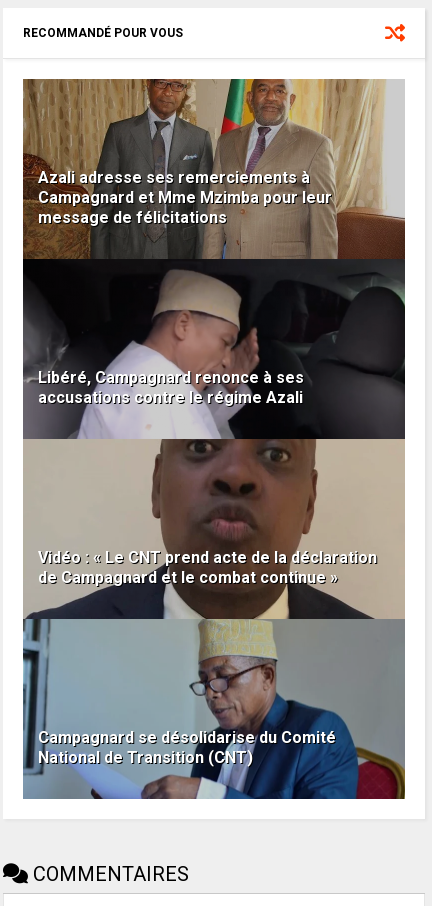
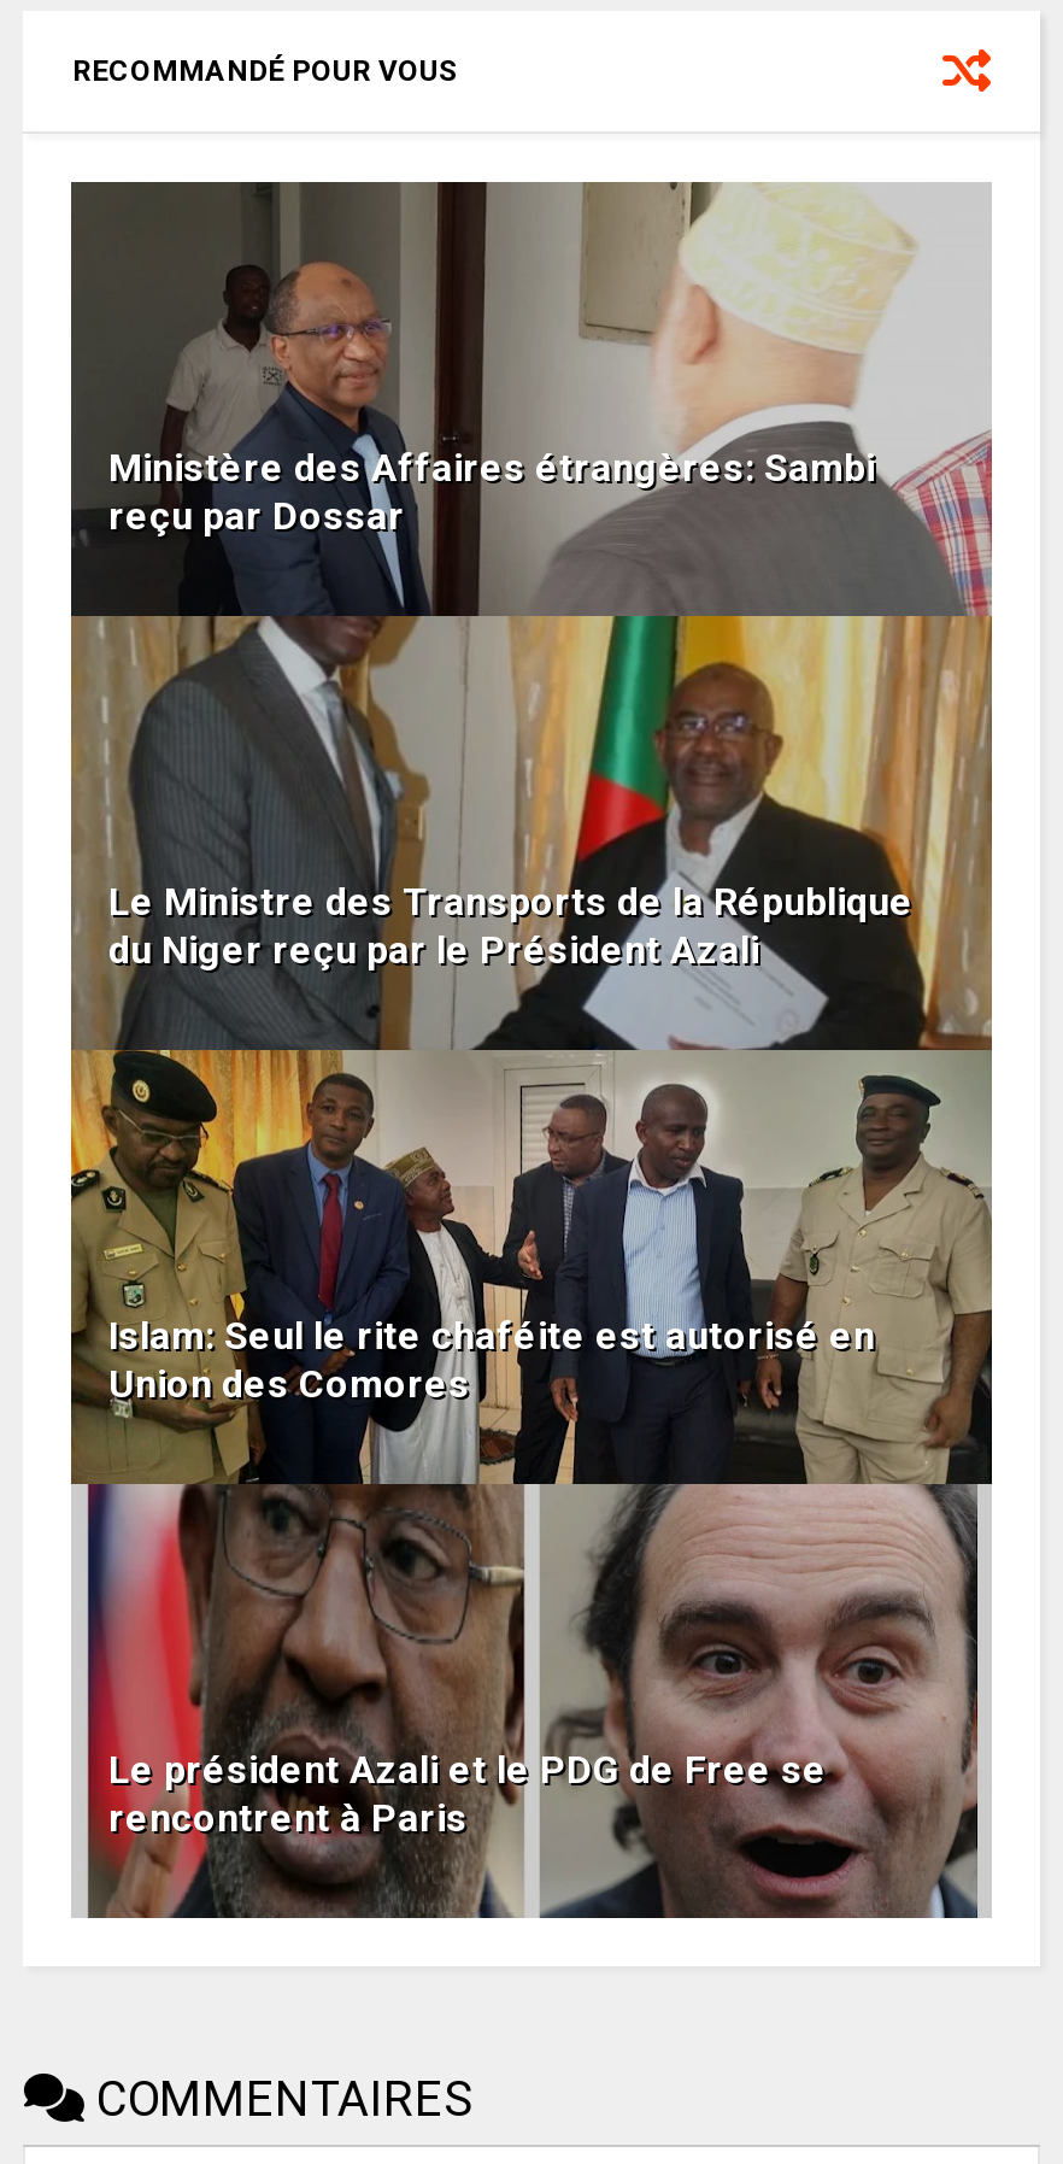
[22,78,406,800] [image] | Azali adresse ses remerciements à | Campagnard et Mme Mzimba pour leur | message de félicitations -> [69,180,994,1920] [image] | Ministère des Affaires étrangères: Sambi | reçu par Dossar
[38,368,304,407] Libéré, Campagnard renonce à ses | accusations contre le régime Azali -> [108,879,913,973] Le Ministre des Transports de la République | du Niger reçu par le Président Azali
[38,548,377,587] Vidéo : « Le CNT prend acte de la déclaration | de Campagnard et le combat continue » -> [108,1313,875,1407] Islam: Seul le rite chaféite est autorisé en | Union des Comores
[38,728,336,767] Campagnard se désolidarise du Comité | National de Transition (CNT) -> [108,1747,827,1841] Le président Azali et le PDG de Free se | rencontrent à Paris

